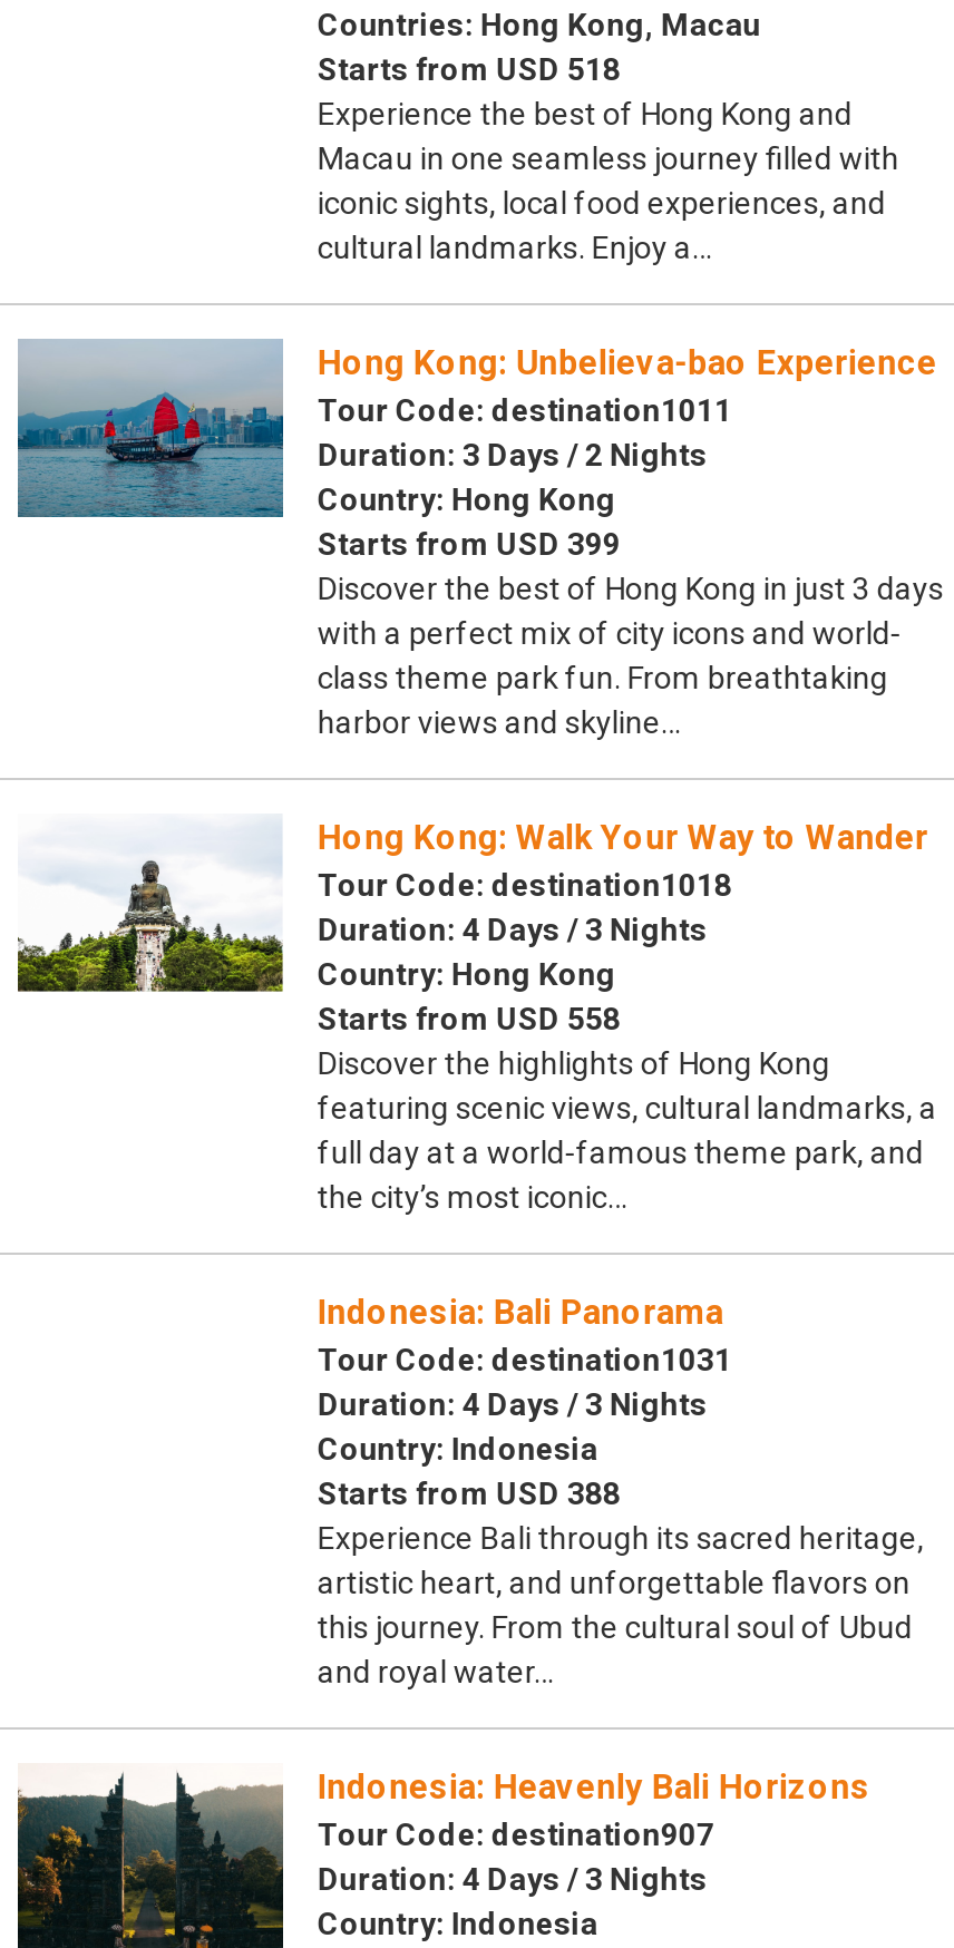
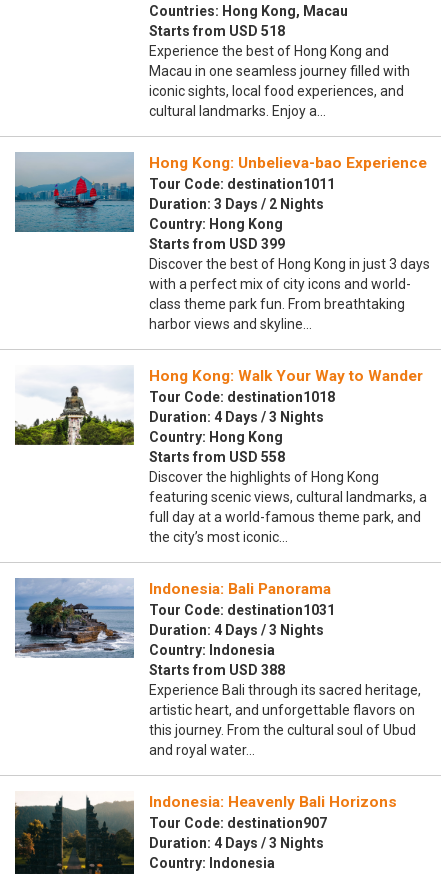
none -> [14,577,135,659] [image]

